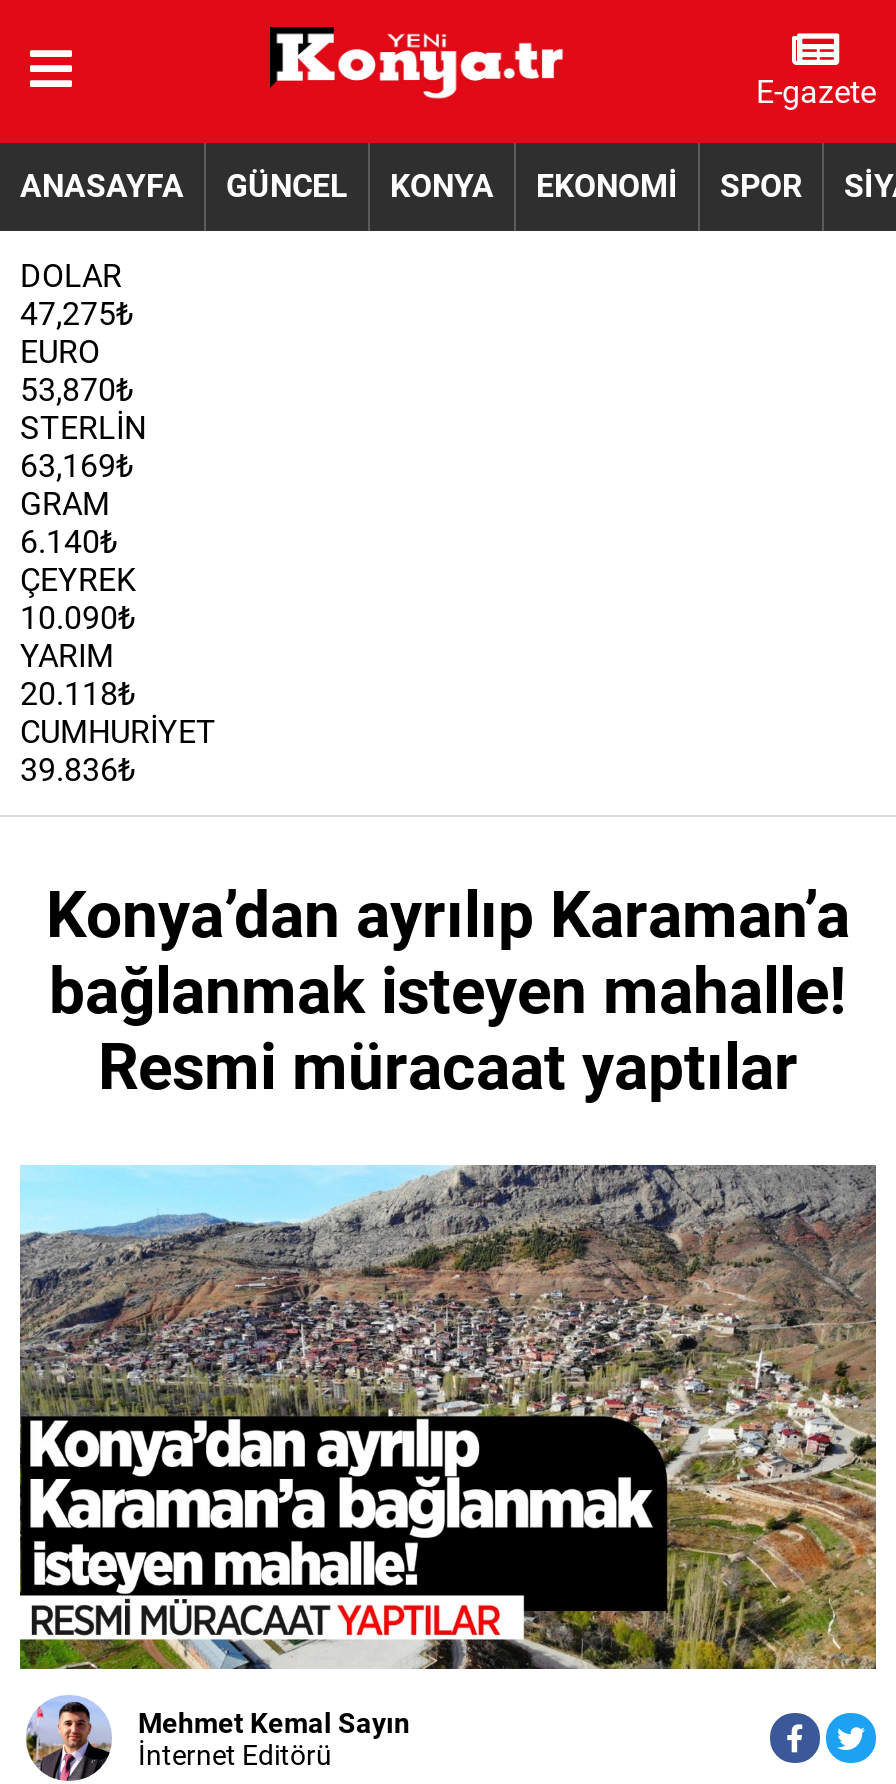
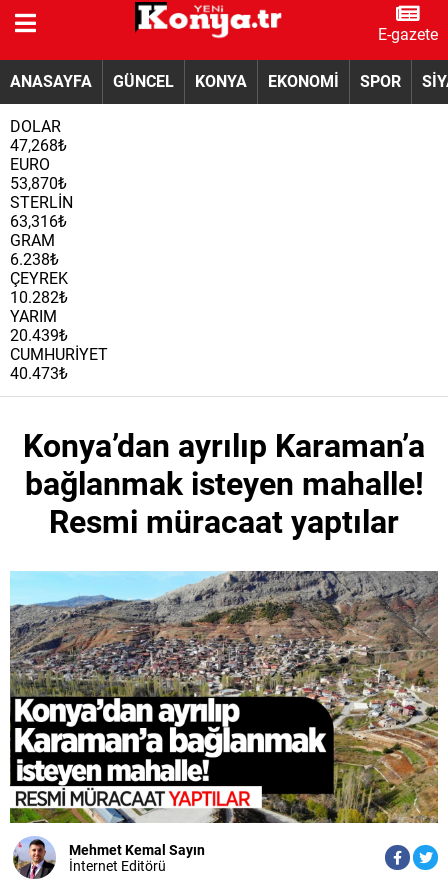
[20,295,134,333] 47,275₺ -> [10,136,67,155] 47,268₺
[20,447,134,485] 63,169₺ -> [10,212,67,231] 63,316₺
[20,523,118,561] 6.140₺ -> [10,250,59,269] 6.238₺
[20,599,136,637] 10.090₺ -> [10,288,68,307] 10.282₺
[20,675,136,713] 20.118₺ -> [10,326,68,345] 20.439₺
[20,751,136,789] 39.836₺ -> [10,364,68,383] 40.473₺

